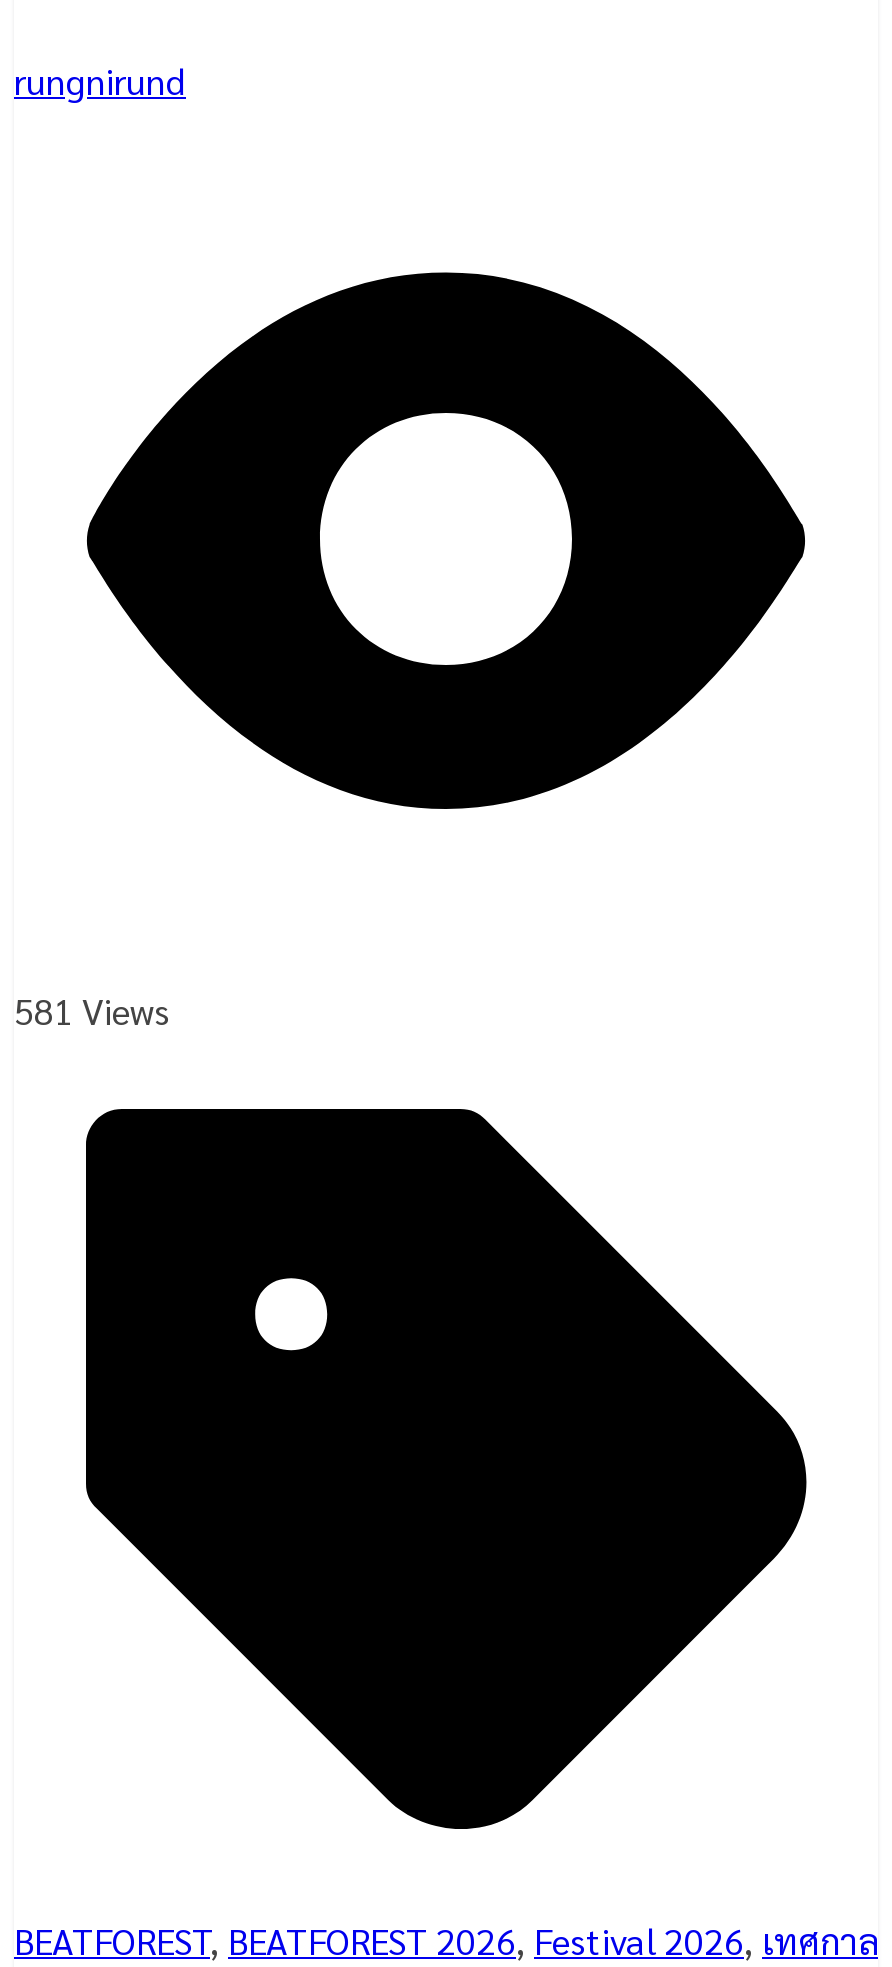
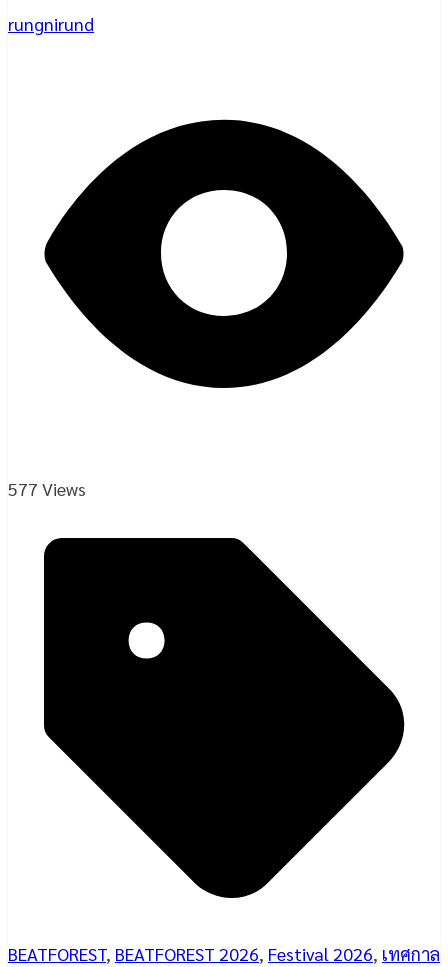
[14,986,170,1032] 581 Views -> [8,477,86,500] 577 Views

